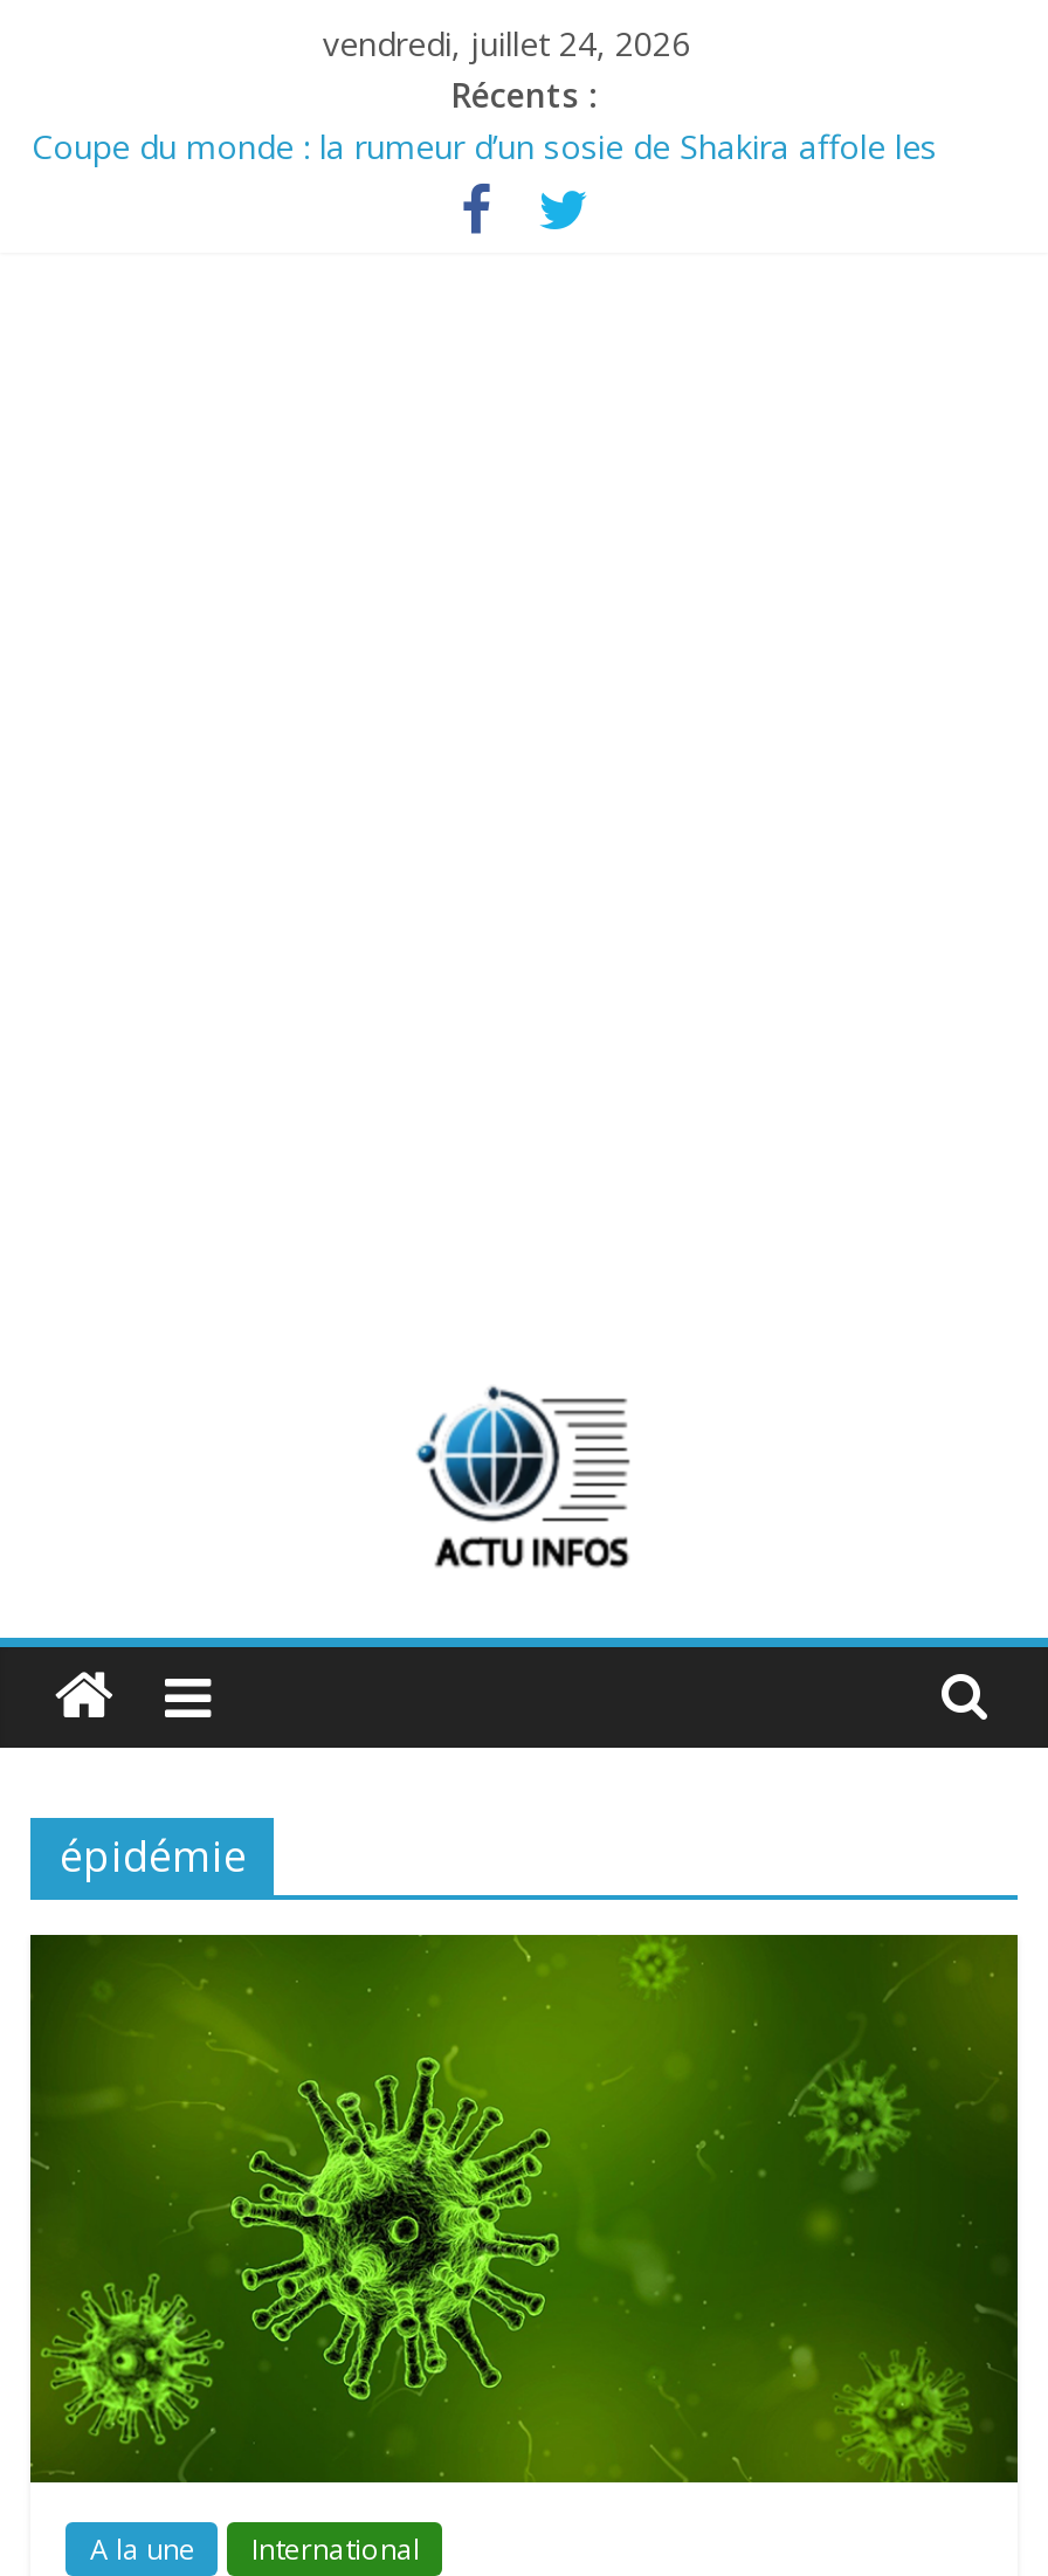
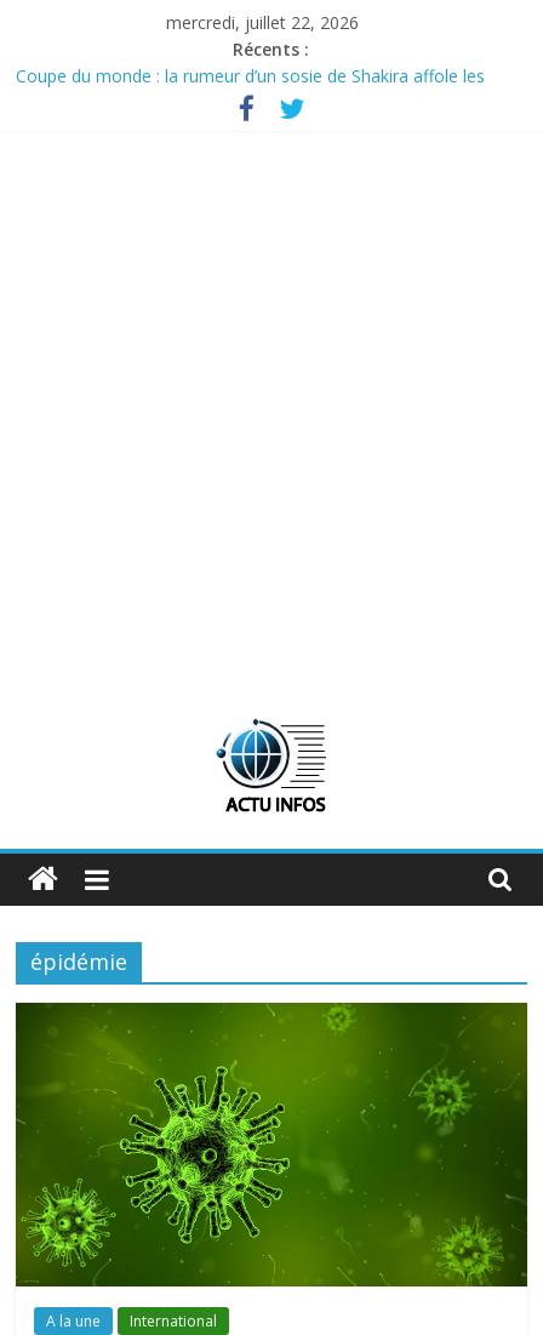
[323,21,690,66] vendredi, juillet 24, 2026 -> [166,11,359,34] mercredi, juillet 22, 2026

